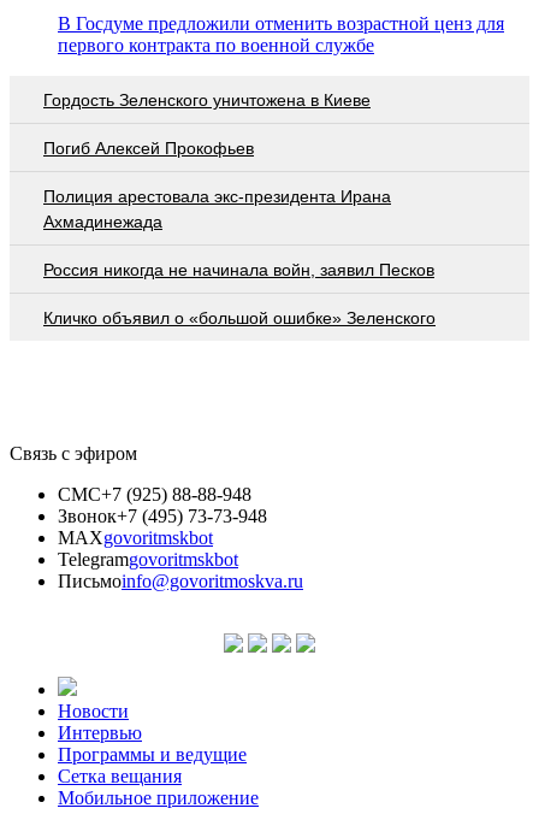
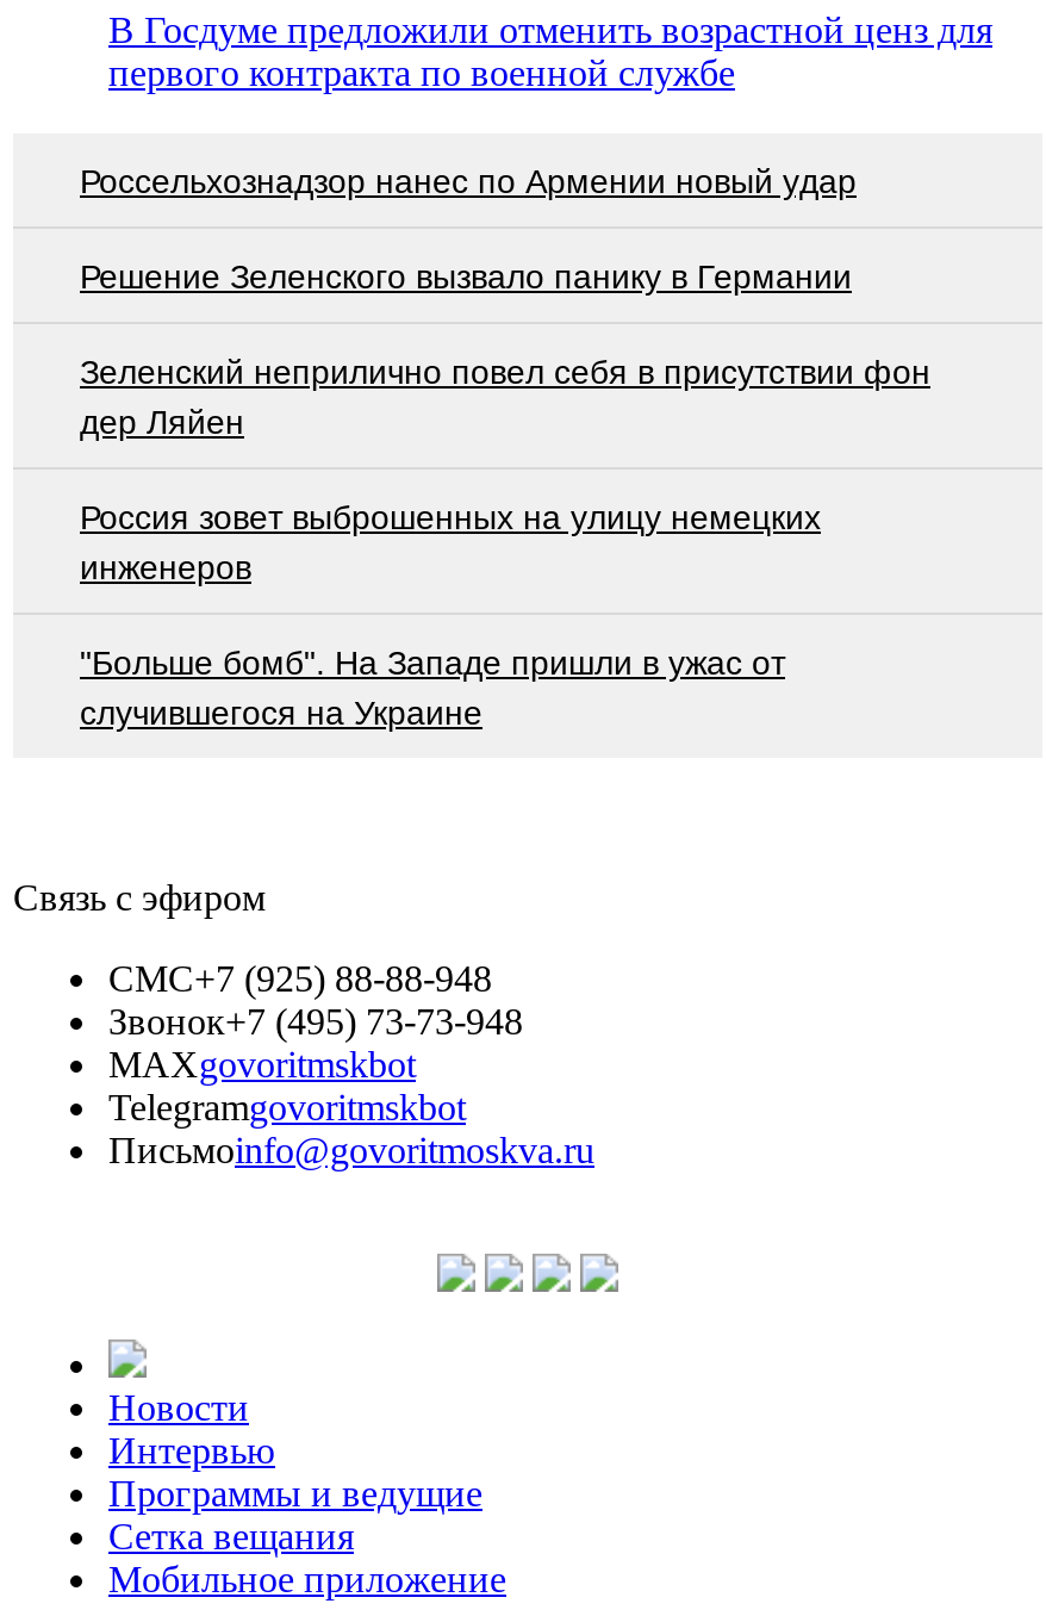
[43,90,371,109] Гордость Зеленского уничтожена в Киеве -> [80,164,857,202] Россельхознадзор нанес по Армении новый удар
[43,138,254,157] Погиб Алексей Прокофьев -> [80,259,852,297] Решение Зеленского вызвало панику в Германии
[43,186,391,231] Полиция арестовала экс-президента Ирана | Ахмадинежада -> [80,354,930,442] Зеленский неприлично повел cебя в присутствии фон | дер Ляйен
[43,260,434,279] Россия никогда не начинала войн, заявил Песков -> [80,500,821,588] Россия зовет выброшенных на улицу немецких | инженеров
[43,308,436,327] Кличко объявил о «большой ошибке» Зеленского -> [80,645,785,733] "Больше бомб". На Западе пришли в ужас от | случившегося на Украине

